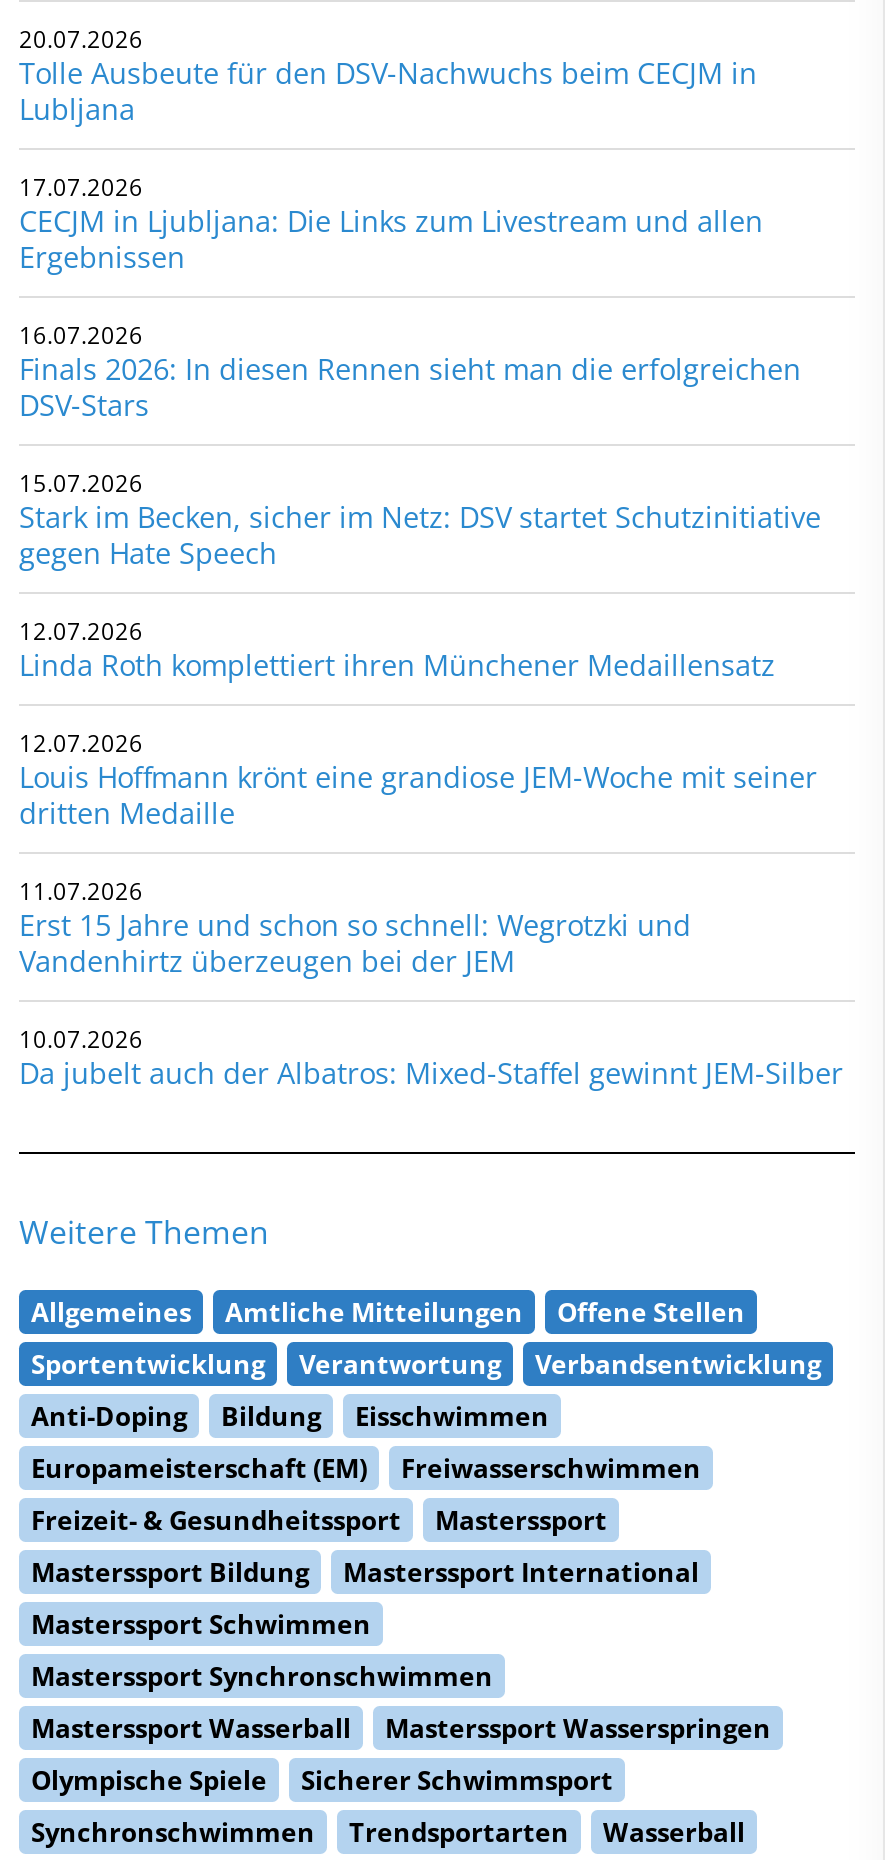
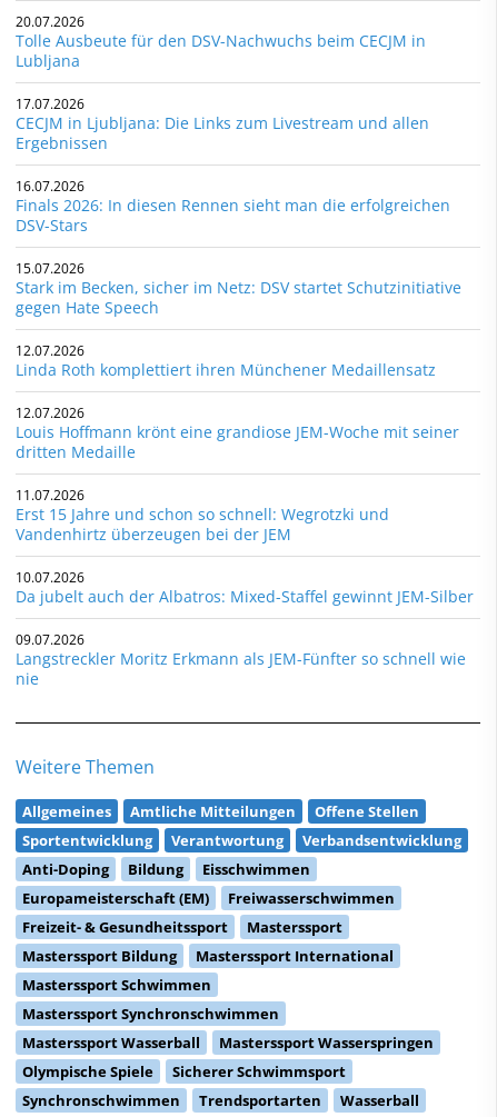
none -> [16,631,466,689] 09.07.2026 | Langstreckler Moritz Erkmann als JEM-Fünfter so schnell wie | nie

